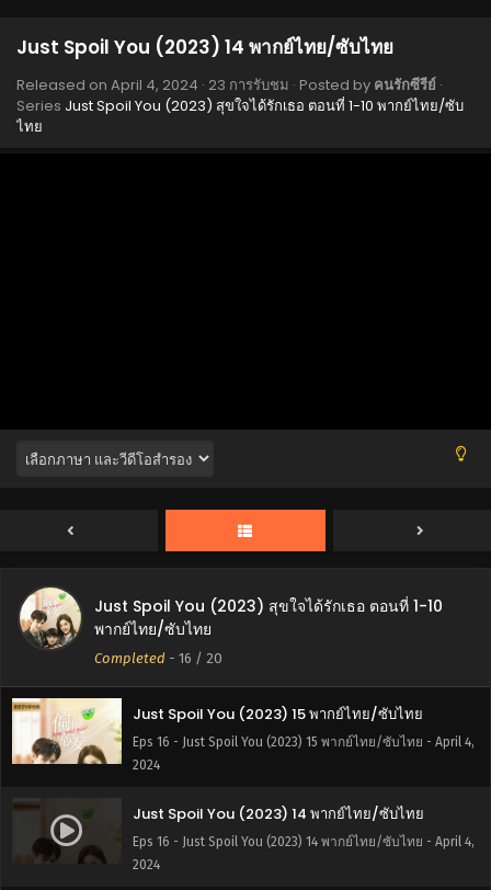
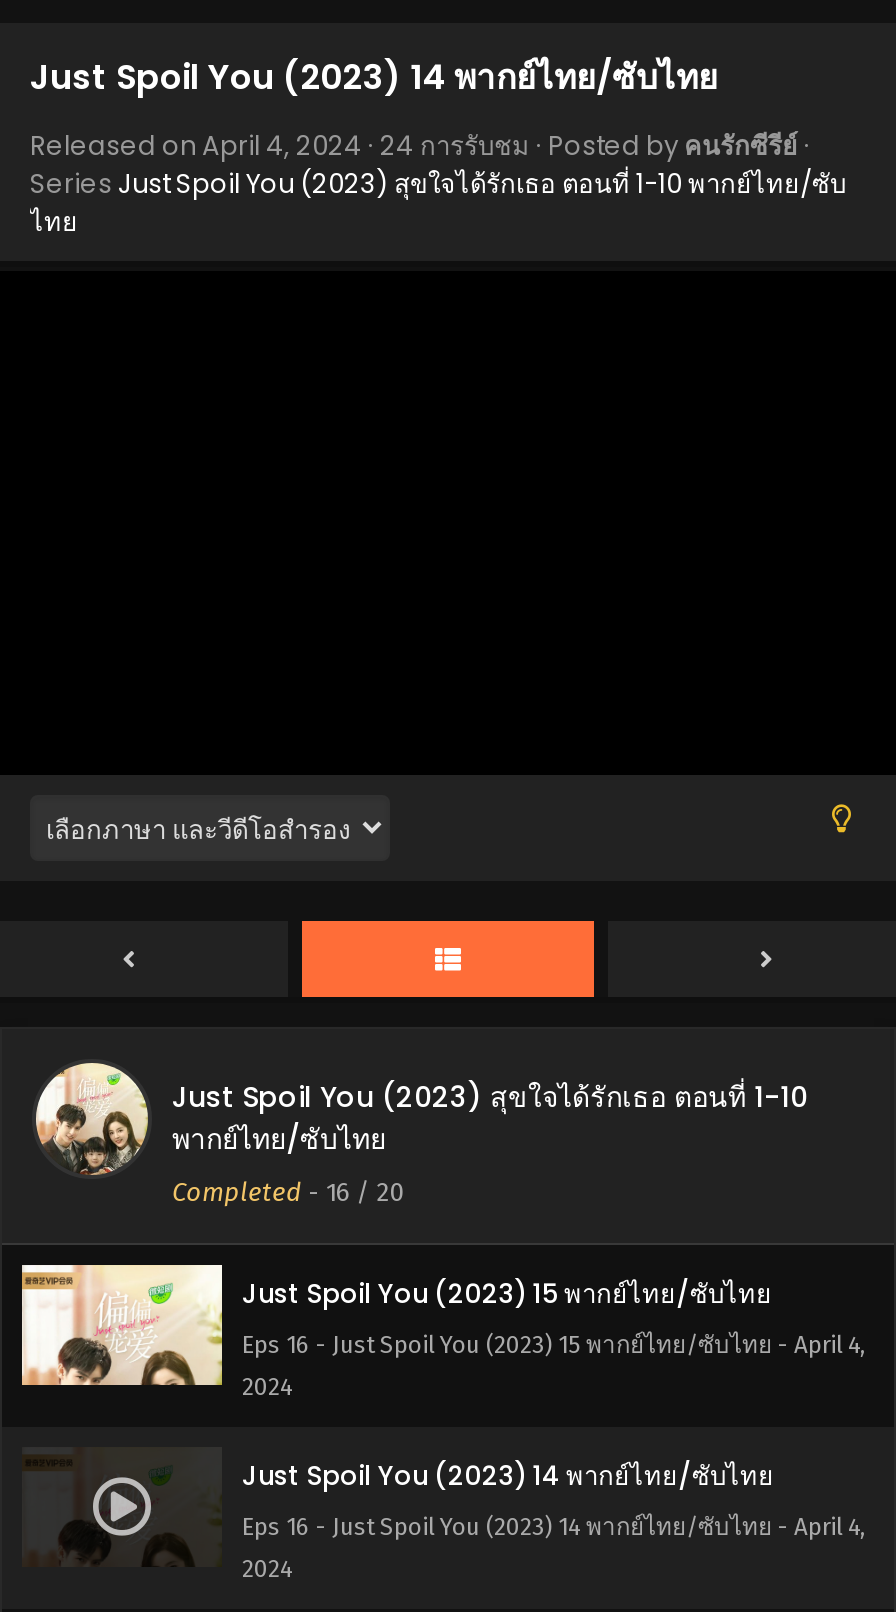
[16,75,443,96] Released on April 4, 2024 · 23 การรับชม· Posted byคนรักซีรีย์· -> [30,128,810,166] Released on April 4, 2024 · 24 การรับชม· Posted byคนรักซีรีย์·

